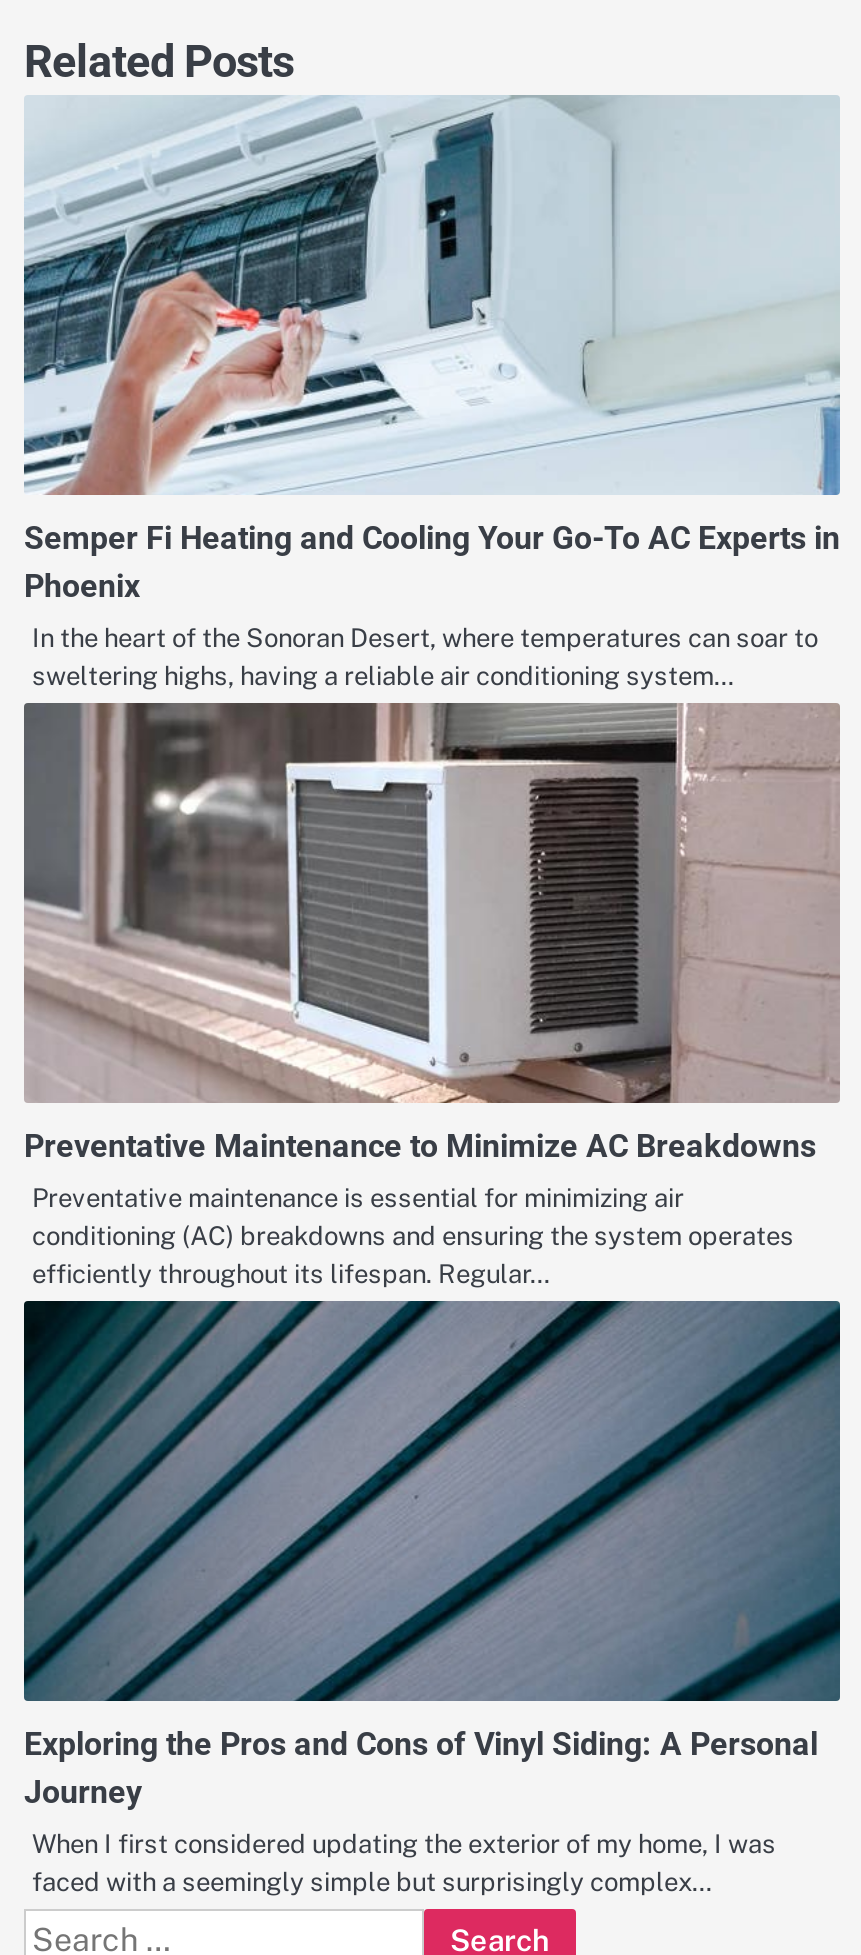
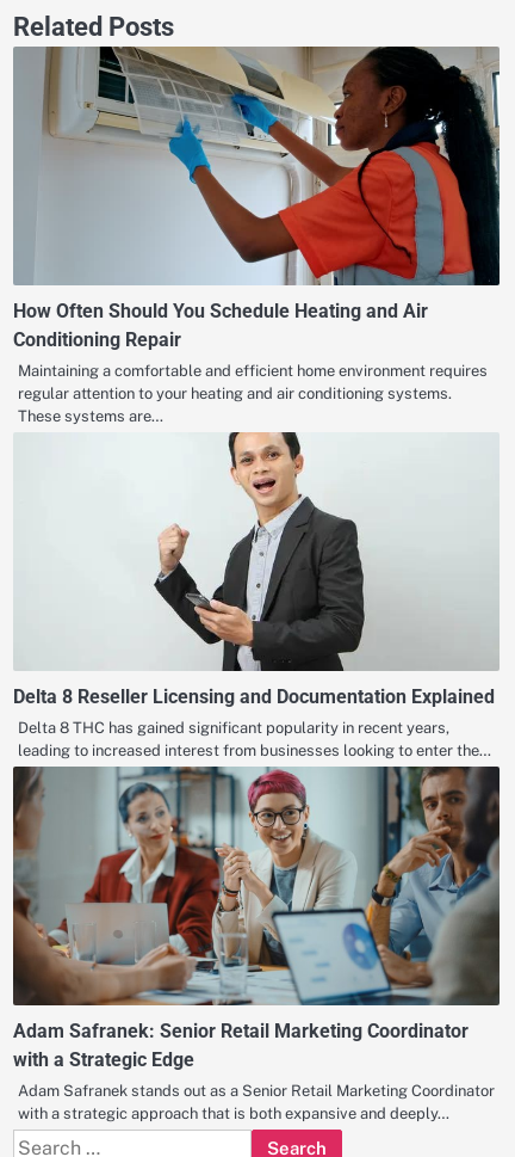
[24,95,840,604] [image] | Semper Fi Heating and Cooling Your Go-To AC Experts in | Phoenix -> [13,45,501,351] [image] | How Often Should You Schedule Heating and Air | Conditioning Repair
[32,622,818,690] In the heart of the Sonoran Desert, where temperatures can soar to | sweltering highs, having a reliable air conditioning system… -> [18,361,488,425] Maintaining a comfortable and efficient home environment requires | regular attention to your heating and air conditioning systems. | These systems are…
[22,703,842,1164] [image] | Preventative Maintenance to Minimize AC Breakdowns -> [13,411,500,708] [image] | Delta 8 Reseller Licensing and Documentation Explained
[32,1182,794,1288] Preventative maintenance is essential for minimizing air | conditioning (AC) breakdowns and ensuring the system operates | efficiently throughout its lifespan. Regular… -> [18,718,491,759] Delta 8 THC has gained significant popularity in recent years, | leading to increased interest from businesses looking to enter the…
[22,1303,840,1810] [image] | Exploring the Pros and Cons of Vinyl Siding: A Personal | Journey -> [12,768,500,1071] [image] | Adam Safranek: Senior Retail Marketing Coordinator | with a Strategic Edge
[32,1828,776,1896] When I first considered updating the exterior of my home, I was | faced with a seemingly simple but surprisingly complex… -> [18,1081,495,1122] Adam Safranek stands out as a Senior Retail Marketing Coordinator | with a strategic approach that is both expansive and deeply…

